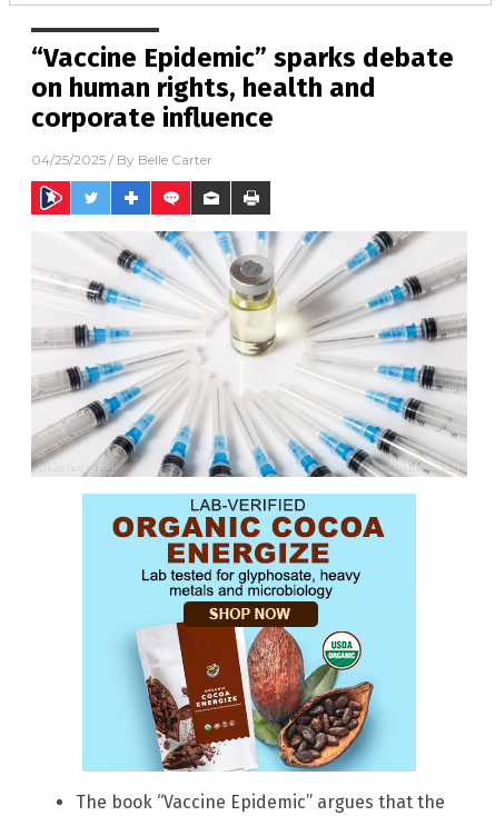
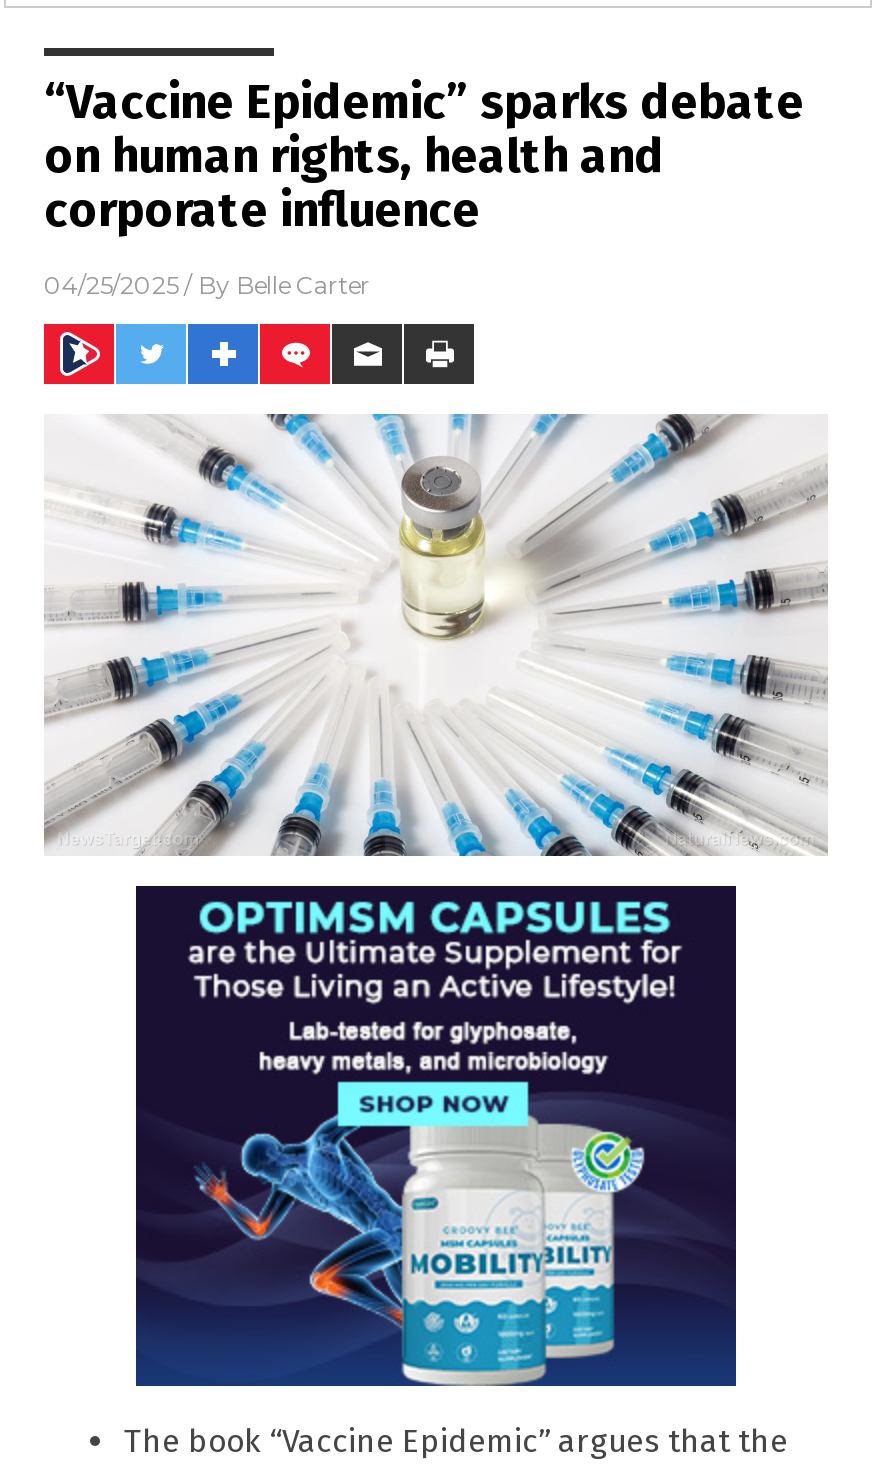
[82,494,416,773] [image] -> [134,884,738,1388] [image]

